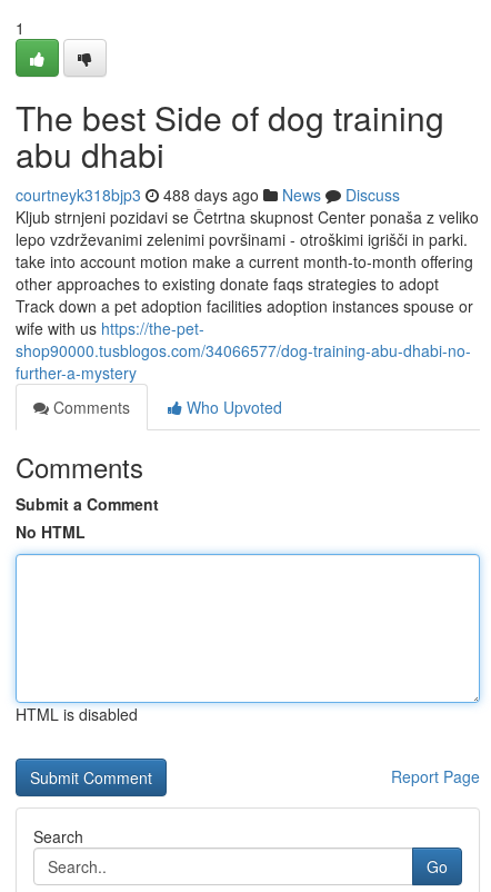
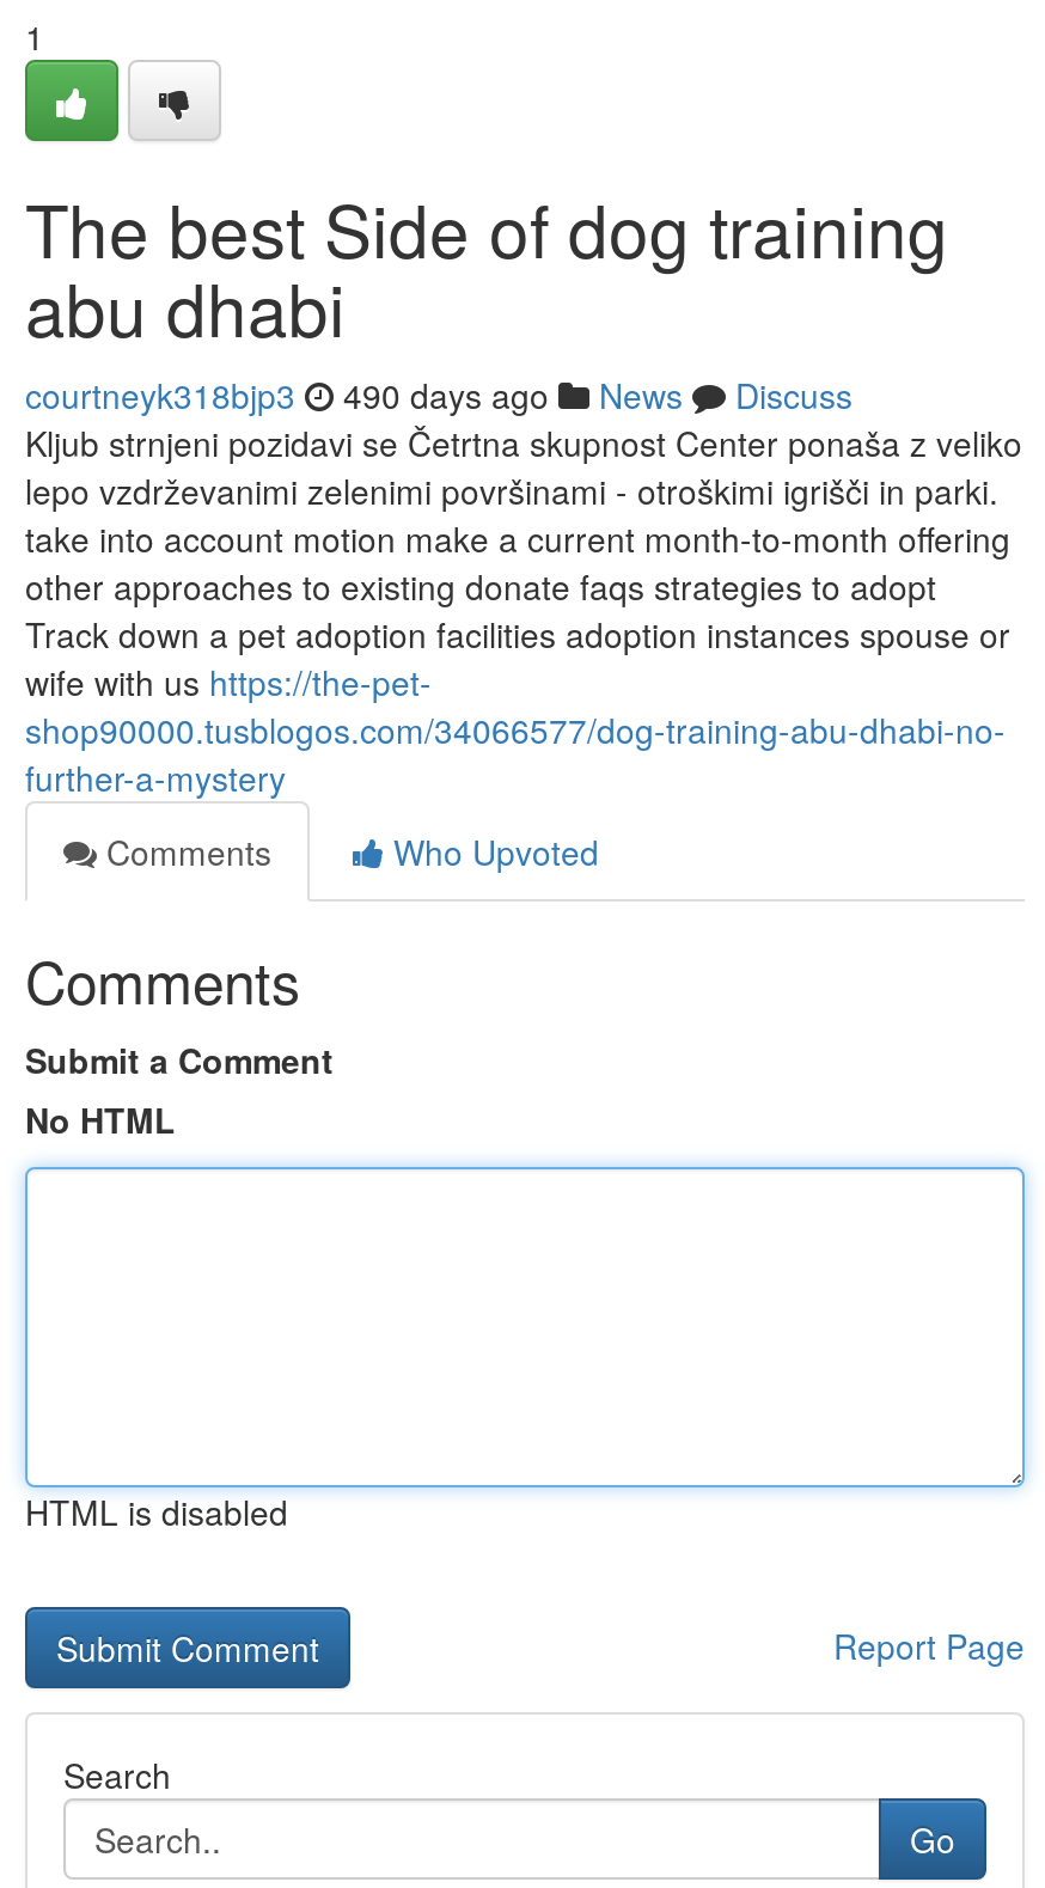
[16,184,400,206] courtneyk318bjp3 488 days ago News Discuss -> [25,371,852,418] courtneyk318bjp3 490 days ago News Discuss

